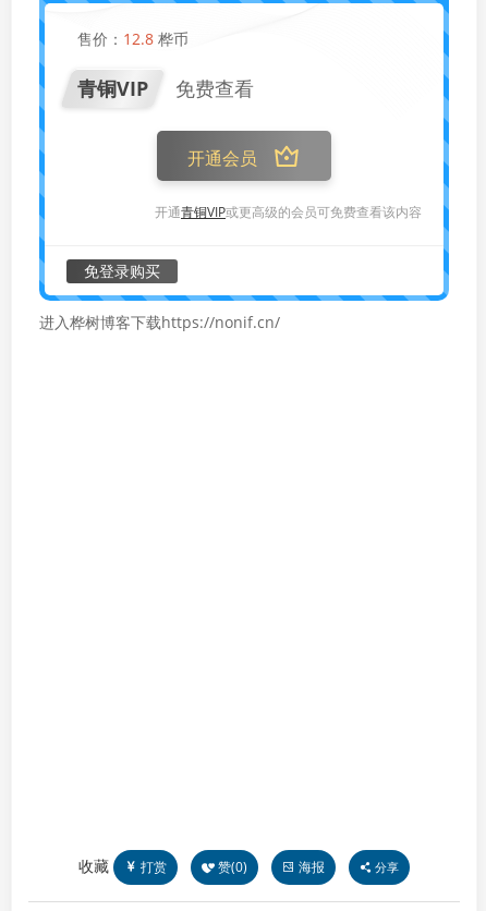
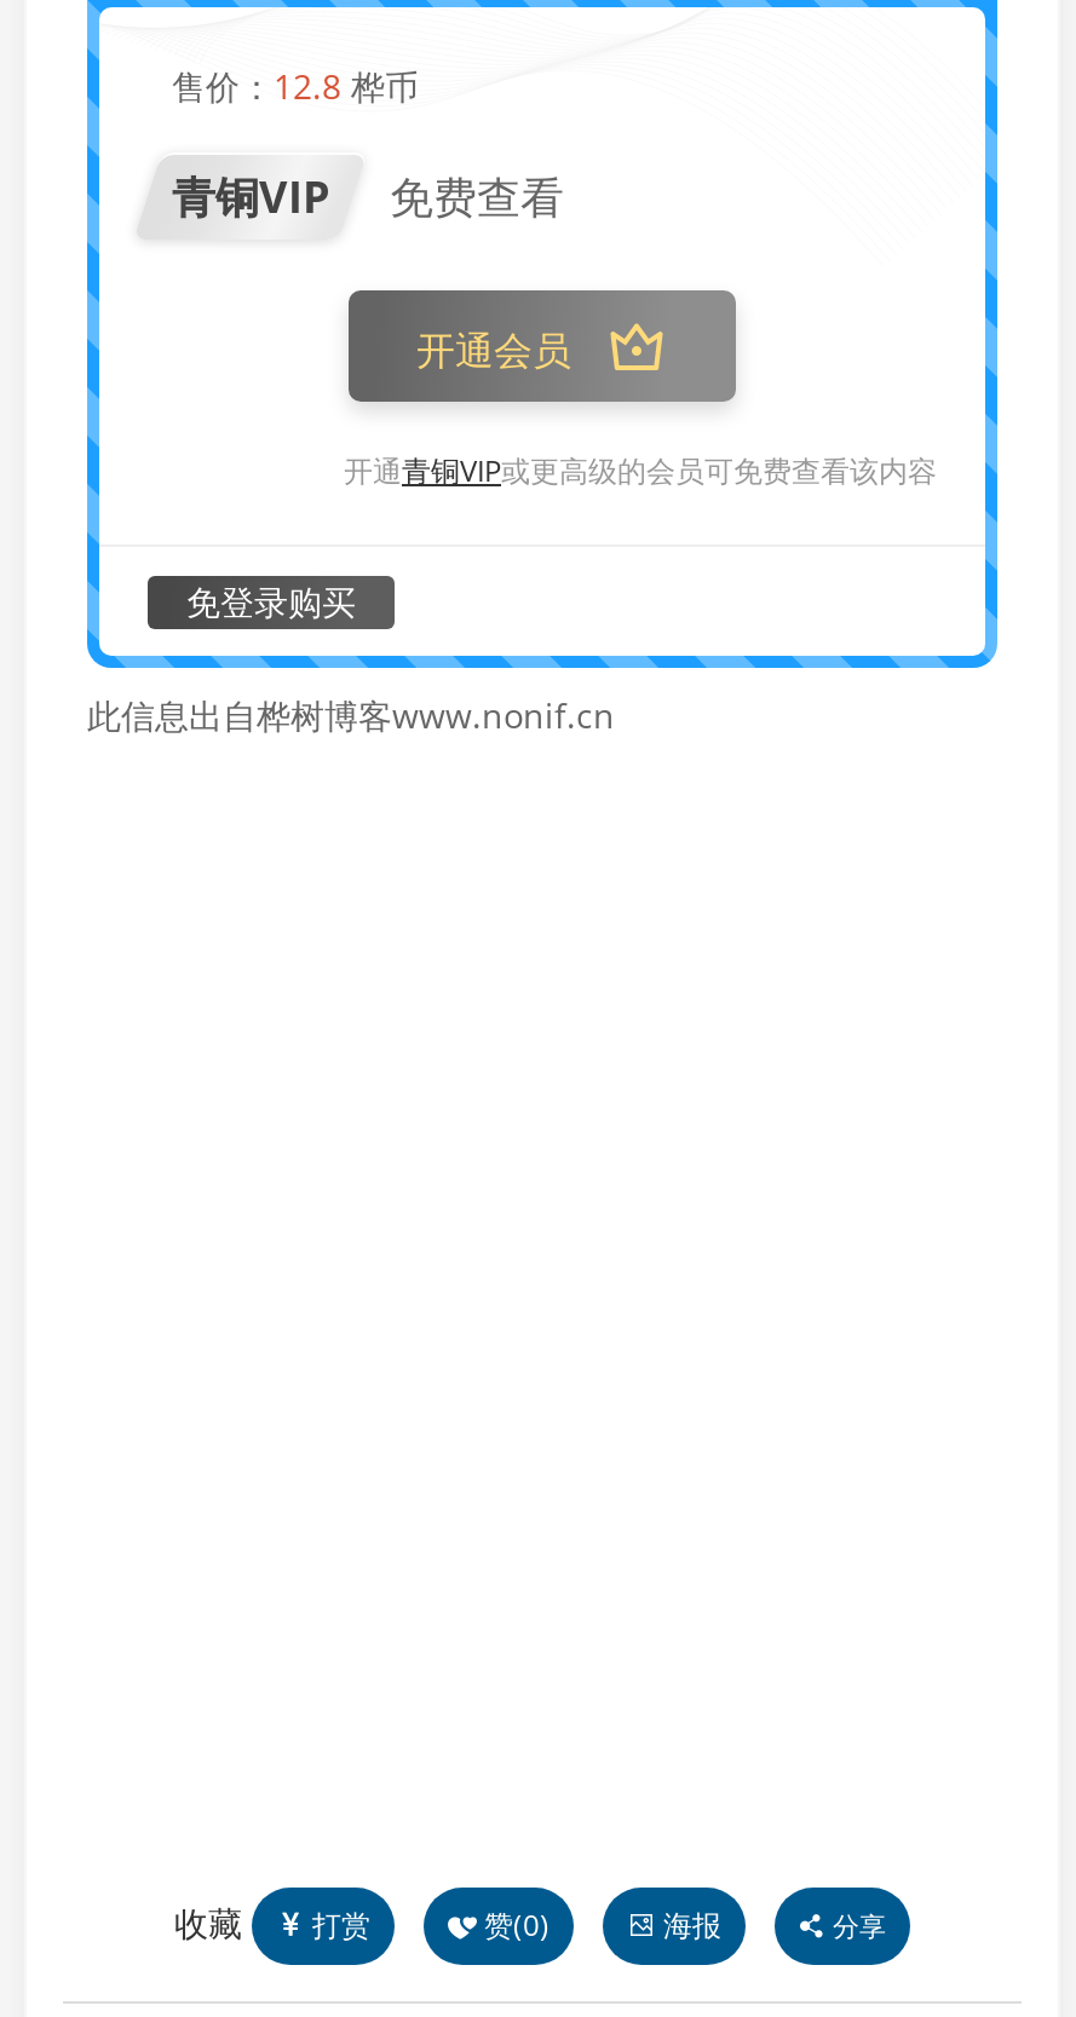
[39,312,280,332] 进入桦树博客下载https://nonif.cn/ -> [87,692,615,738] 此信息出自桦树博客www.nonif.cn

